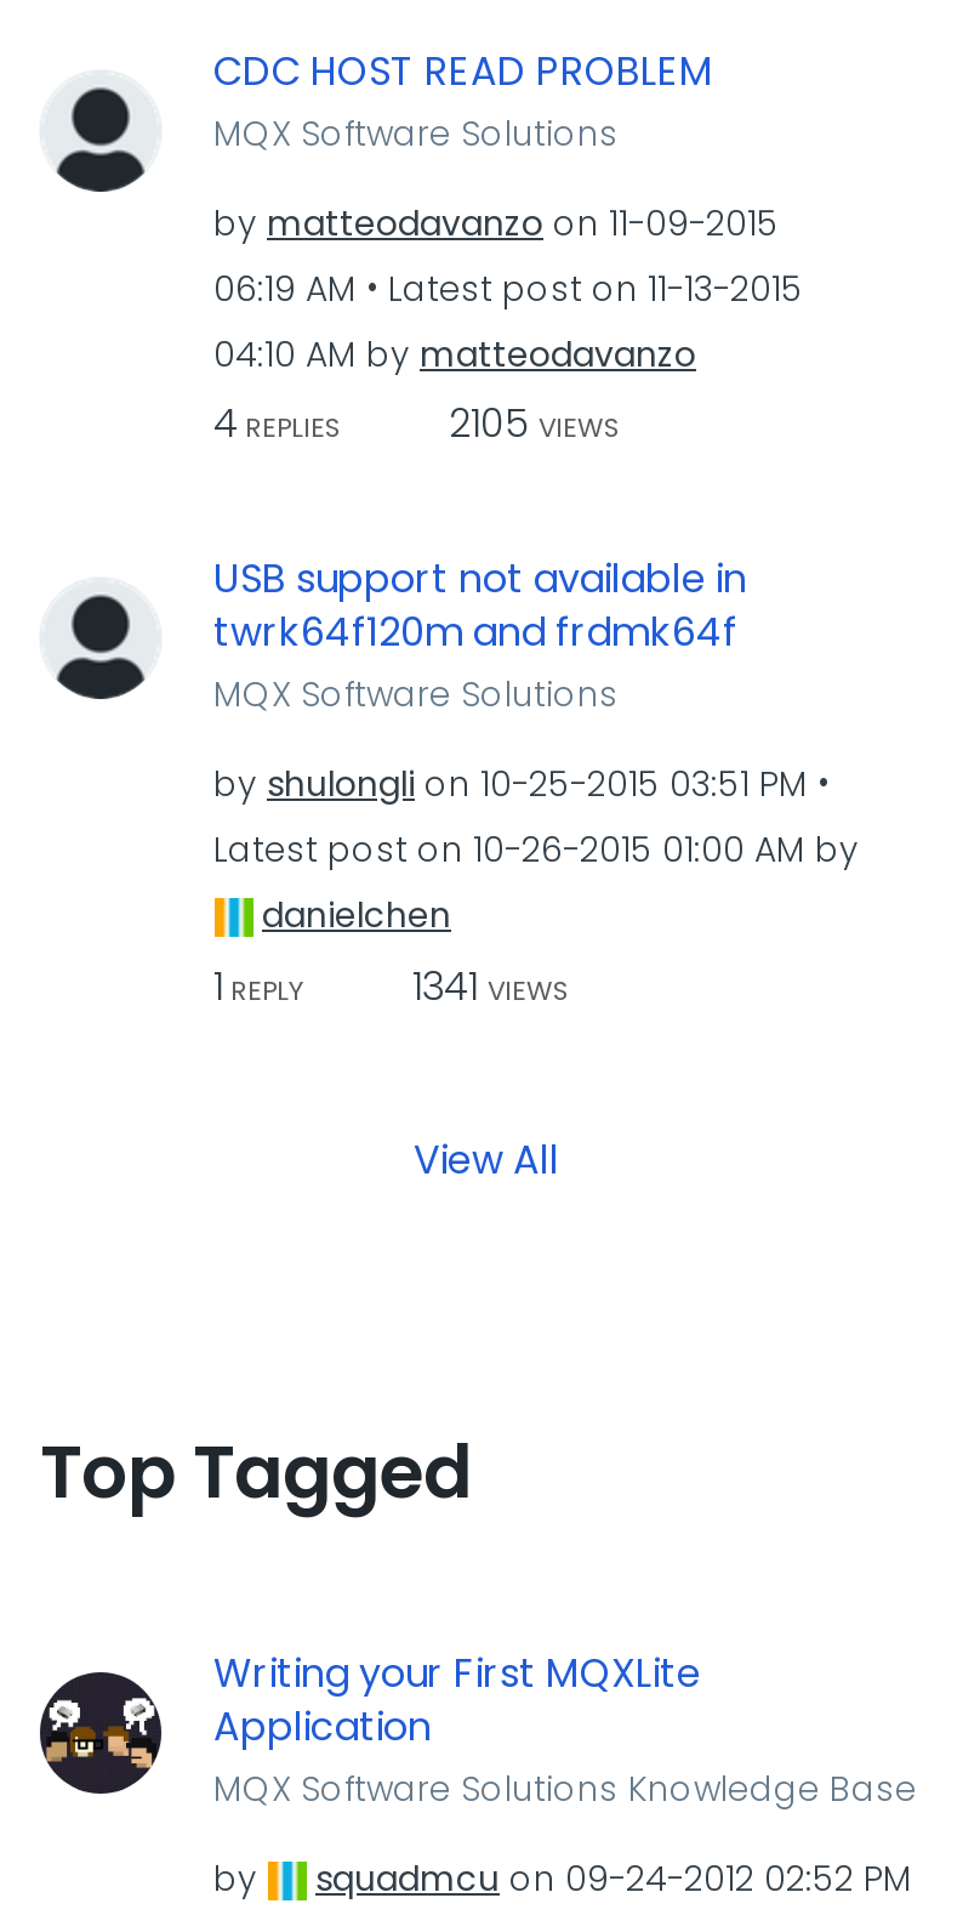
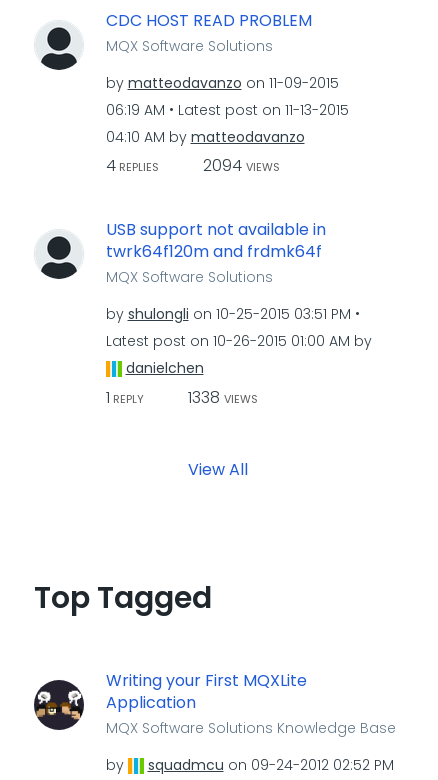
[213,396,621,451] 4 REPLIES 2105 VIEWS -> [105,154,279,177] 4 REPLIES 2094 VIEWS
[213,957,570,1013] 1 REPLY 1341 VIEWS -> [105,385,257,408] 1 REPLY 1338 VIEWS

